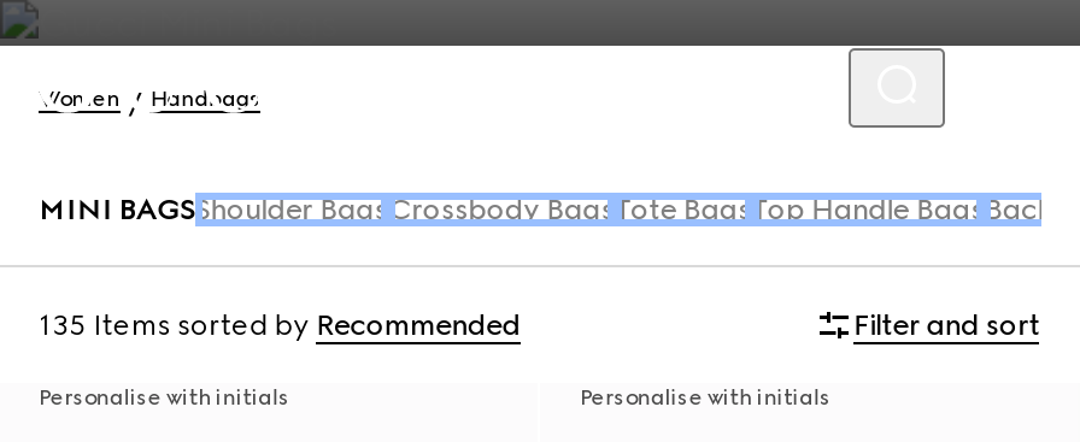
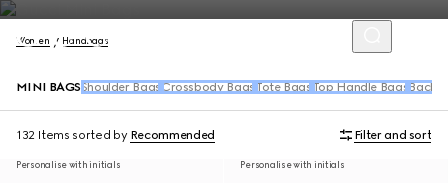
[39,308,520,342] 135 Items sorted by Recommended -> [16,128,215,142] 132 Items sorted by Recommended

